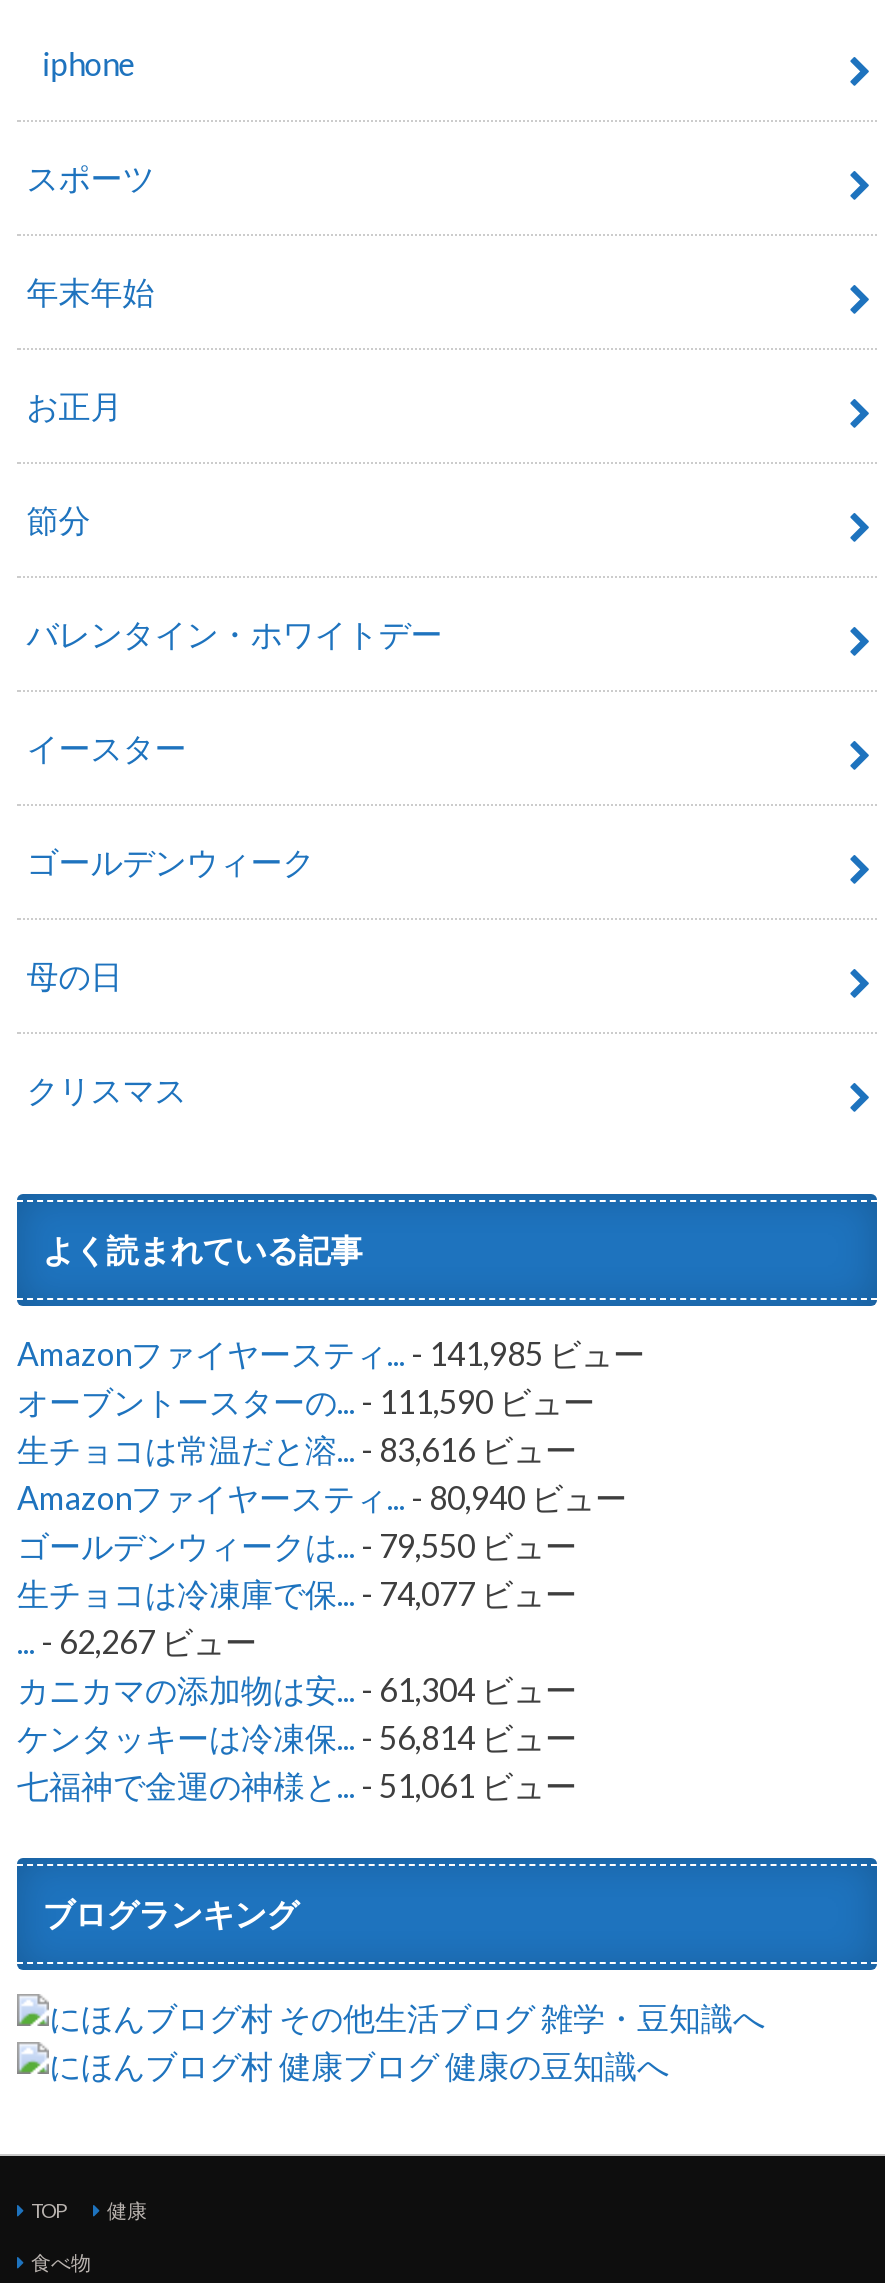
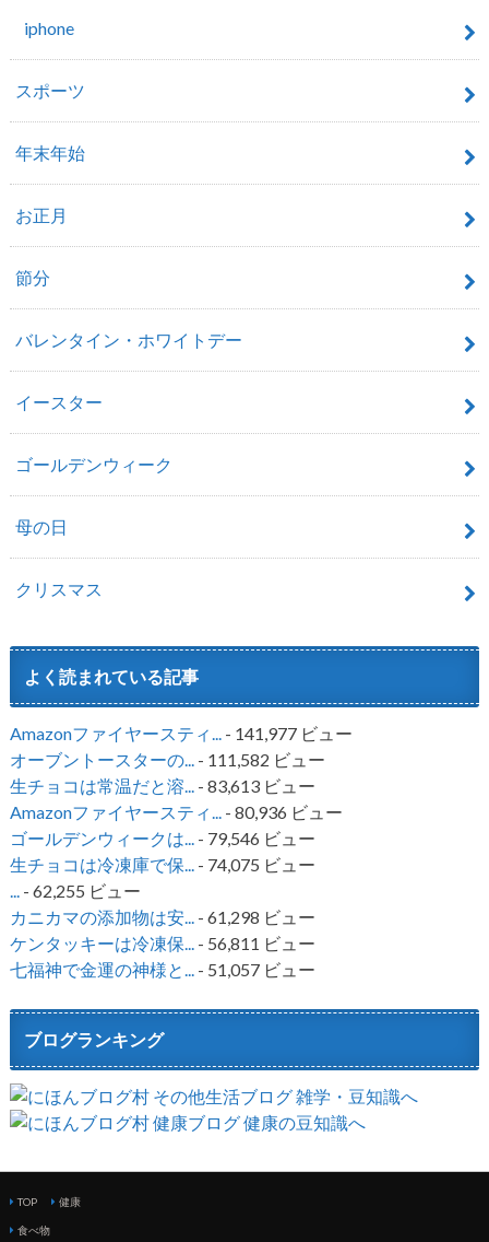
[17,1334,645,1372] Amazonファイヤースティ... - 141,985 ビュー -> [10,723,353,744] Amazonファイヤースティ... - 141,977 ビュー
[17,1382,595,1420] オーブントースターの... - 111,590 ビュー -> [10,749,325,770] オーブントースターの... - 111,582 ビュー
[17,1430,577,1468] 生チョコは常温だと溶... - 83,616 ビュー -> [10,775,315,796] 生チョコは常温だと溶... - 83,613 ビュー
[17,1478,627,1516] Amazonファイヤースティ... - 80,940 ビュー -> [10,802,343,822] Amazonファイヤースティ... - 80,936 ビュー
[17,1526,577,1564] ゴールデンウィークは... - 79,550 ビュー -> [10,828,315,849] ゴールデンウィークは... - 79,546 ビュー
[17,1574,577,1612] 生チョコは冷凍庫で保... - 74,077 ビュー -> [10,854,315,875] 生チョコは冷凍庫で保... - 74,075 ビュー
[17,1622,257,1660] ... - 62,267 ビュー -> [10,880,141,901] ... - 62,255 ビュー
[17,1670,577,1708] カニカマの添加物は安... - 61,304 ビュー -> [10,907,315,927] カニカマの添加物は安... - 61,298 ビュー
[17,1718,577,1756] ケンタッキーは冷凍保... - 56,814 ビュー -> [10,933,315,954] ケンタッキーは冷凍保... - 56,811 ビュー
[17,1766,577,1804] 七福神で金運の神様と... - 51,061 ビュー -> [10,959,315,980] 七福神で金運の神様と... - 51,057 ビュー

